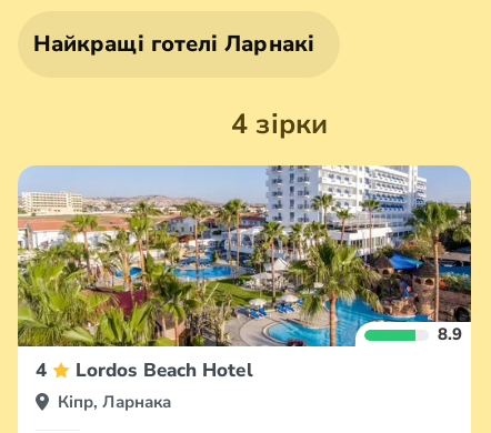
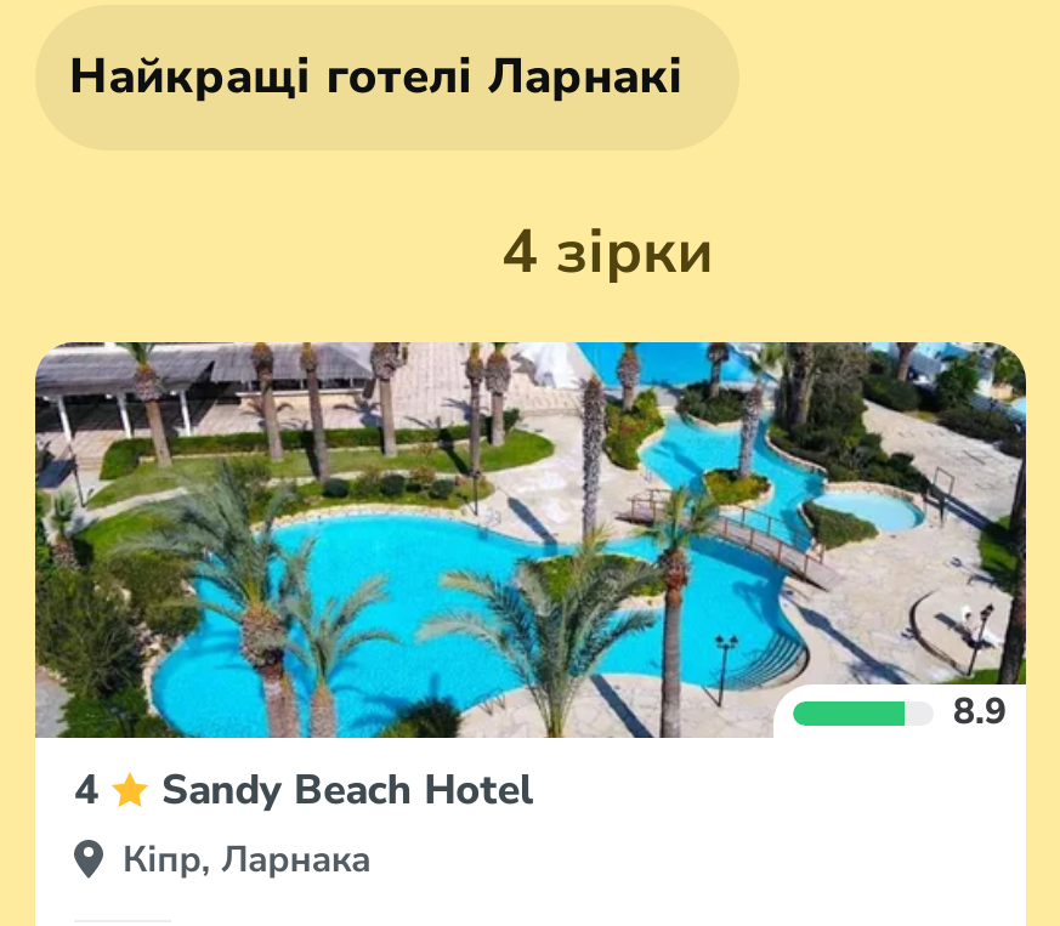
[17,164,471,383] [image] | Lordos Beach Hotel -> [33,340,1028,818] [image] | Sandy Beach Hotel

